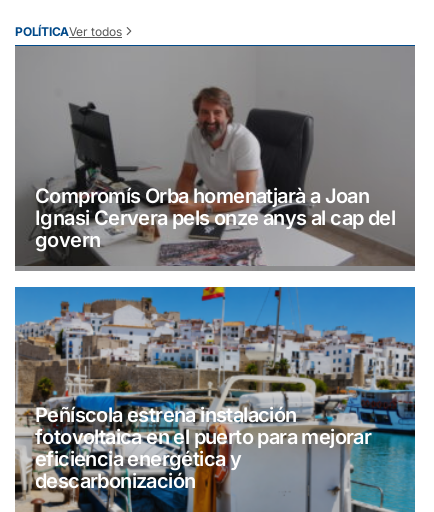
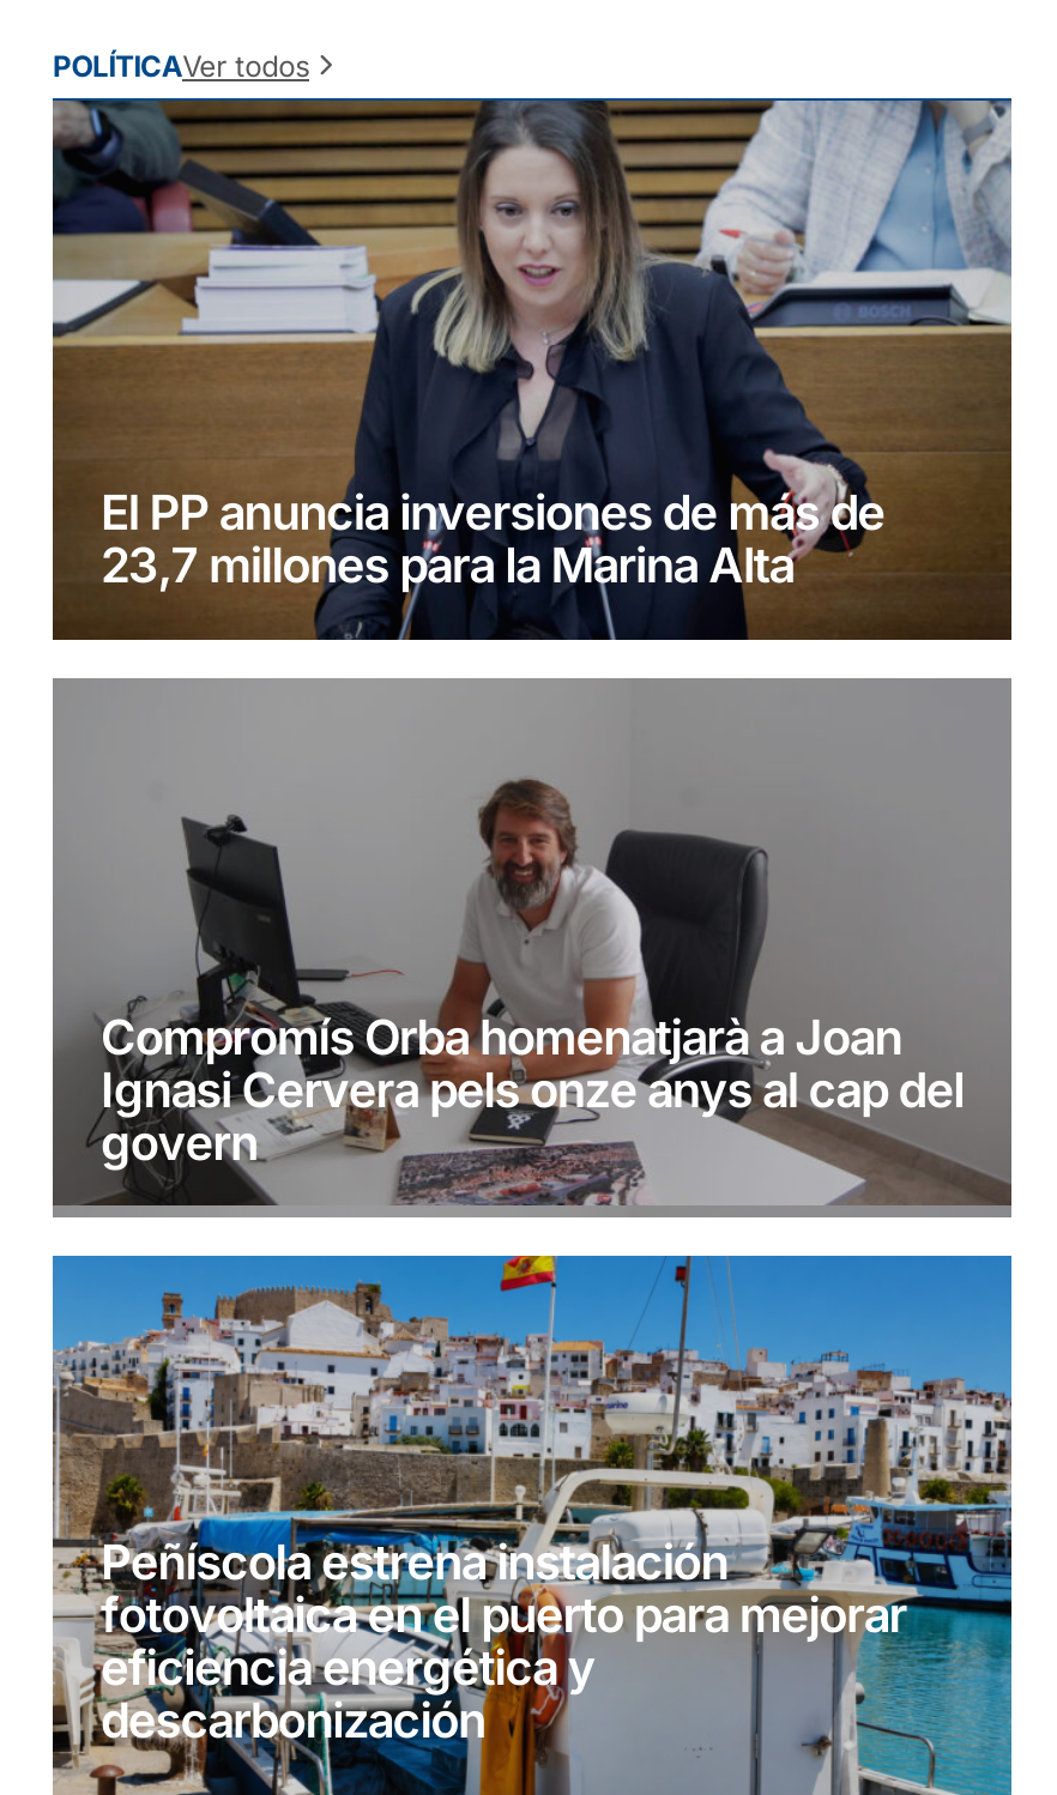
none -> [50,98,1014,640] [image] | El PP anuncia inversiones de más de | 23,7 millones para la Marina Alta

